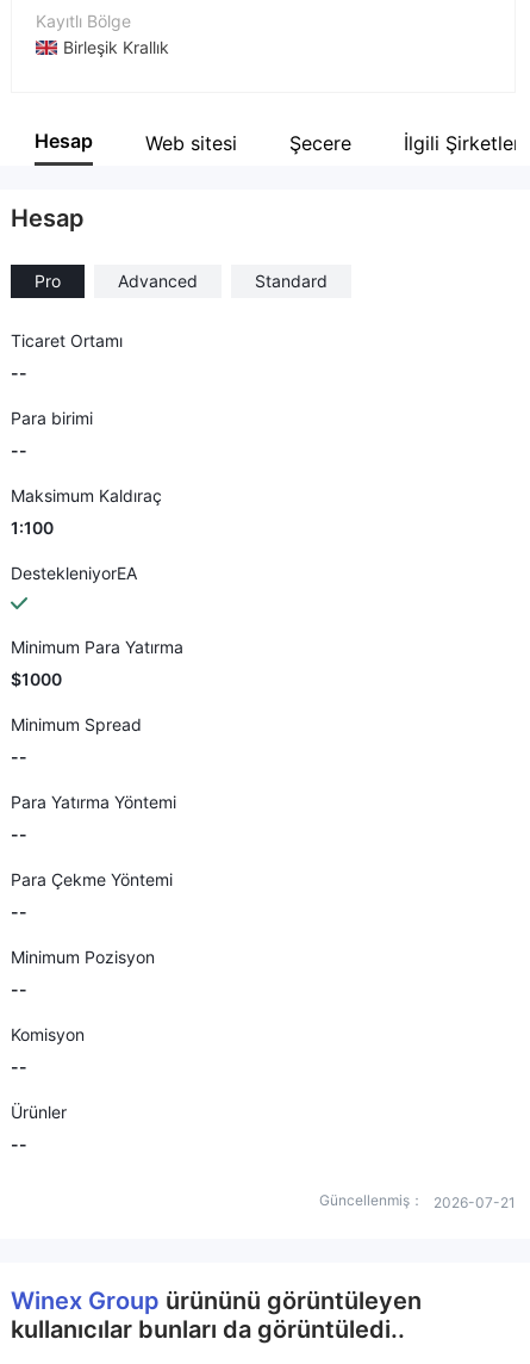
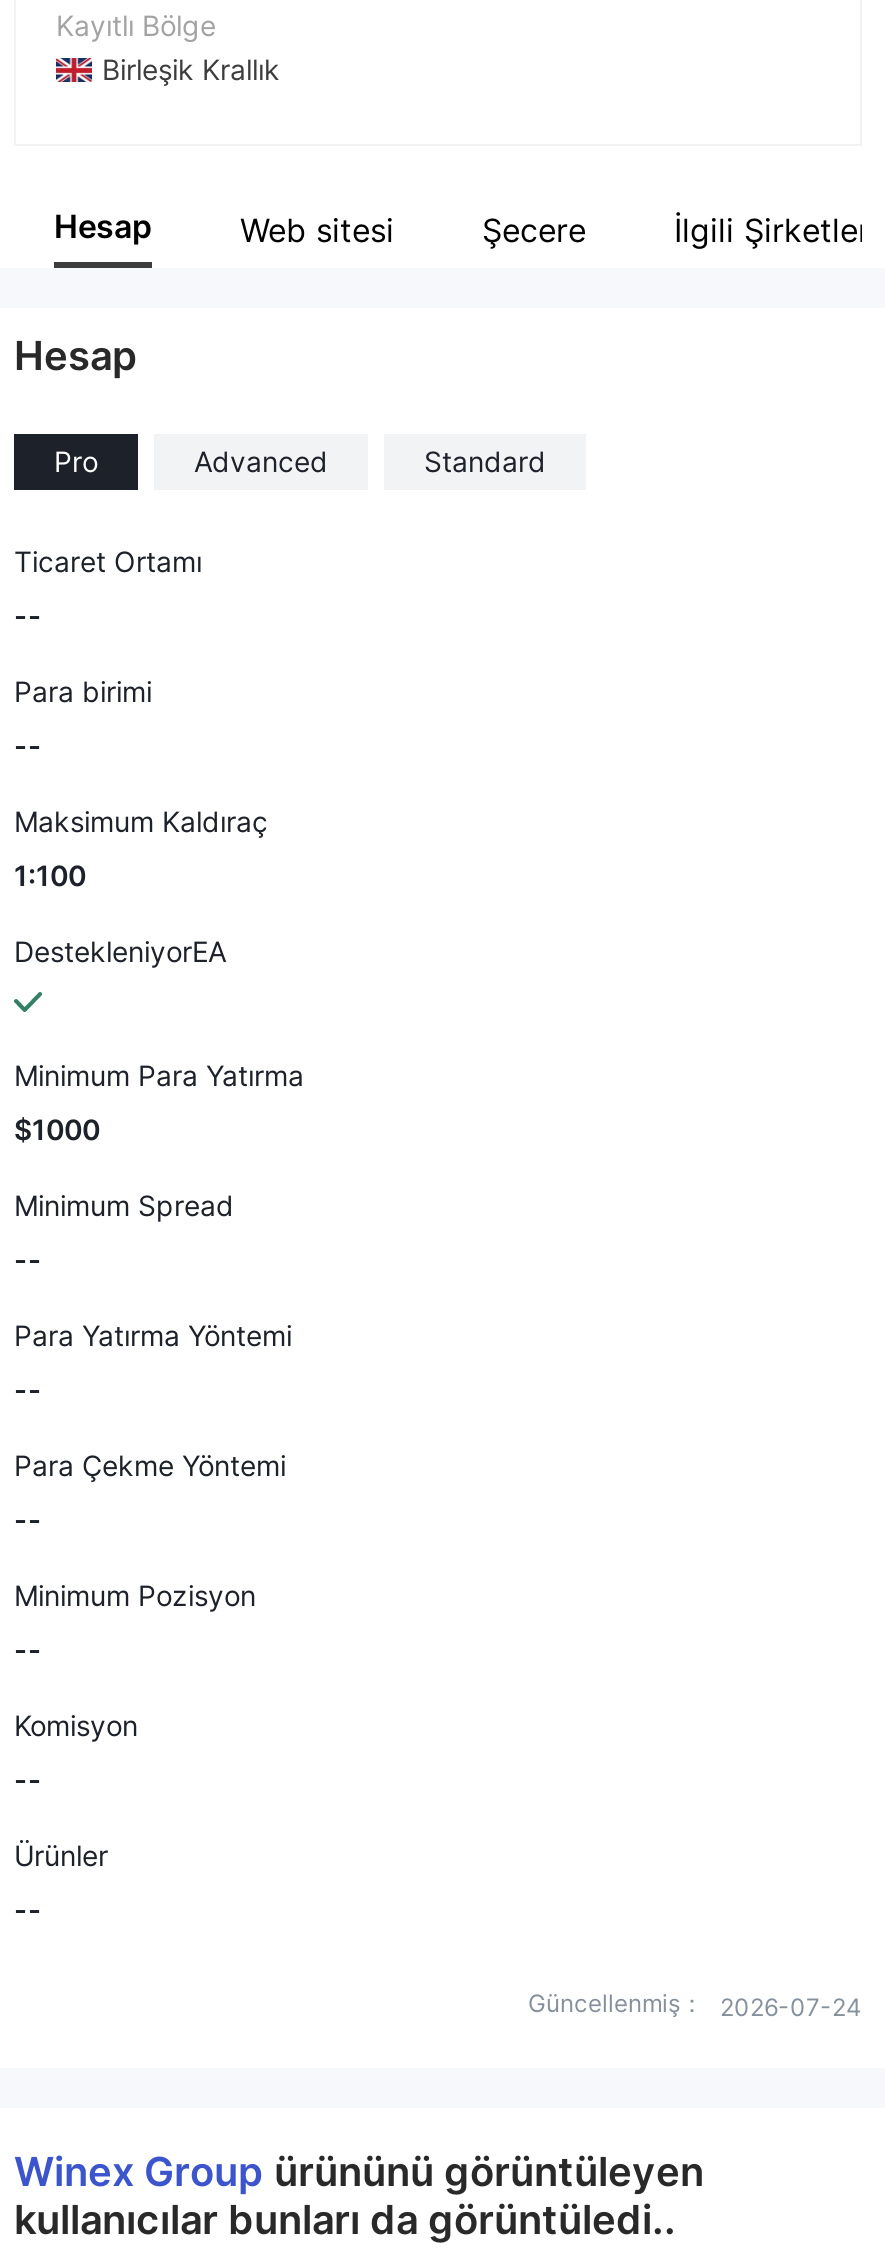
[319,1191,516,1211] Güncellenmiş： 2026-07-21 -> [528,1988,862,2022] Güncellenmiş： 2026-07-24

